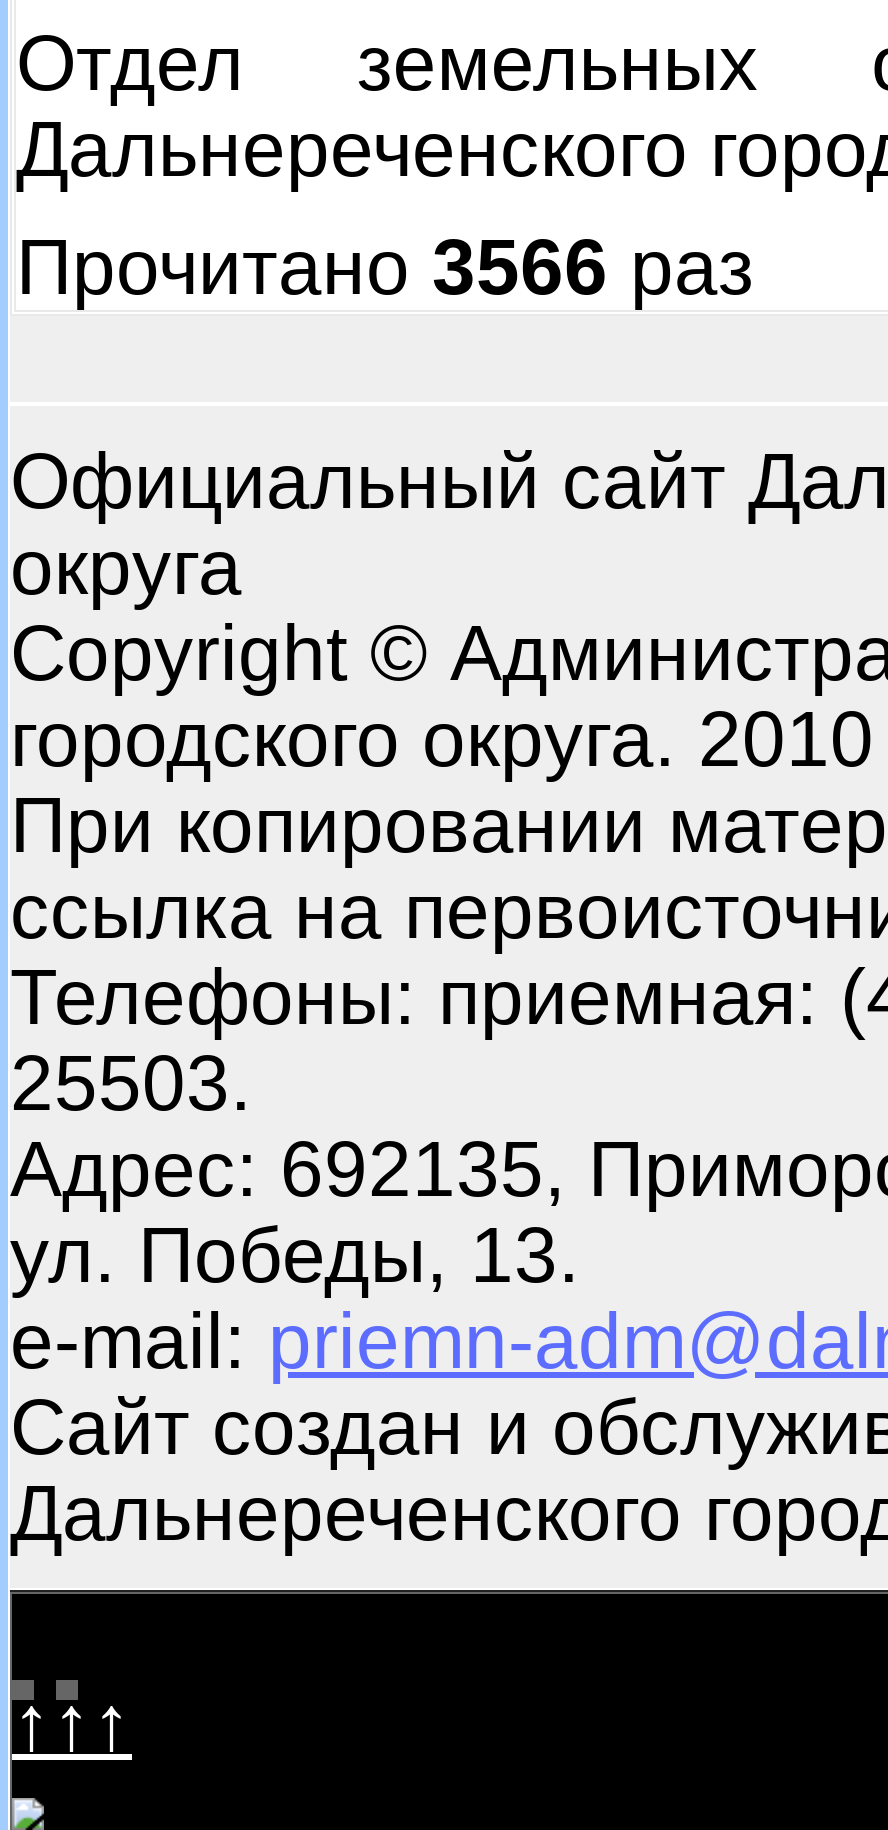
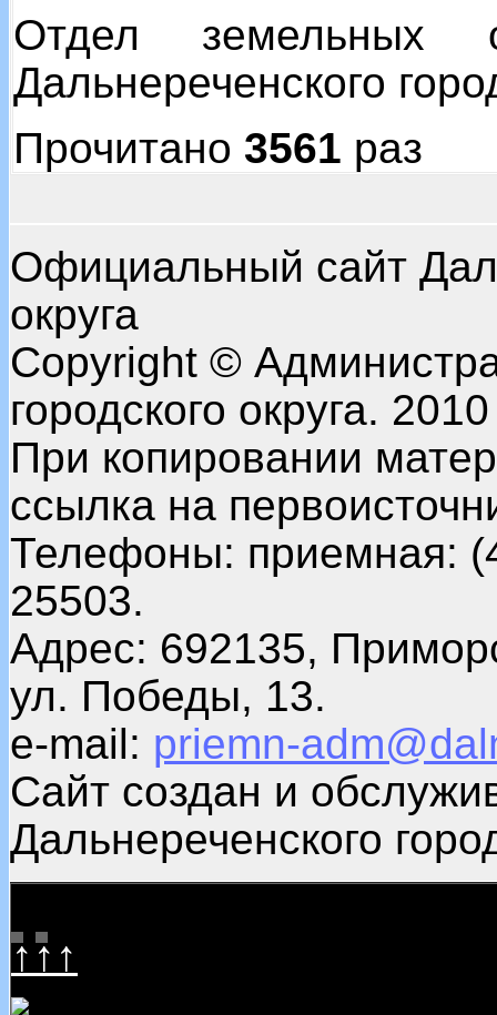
[16,224,754,310] Прочитано 3566 раз -> [13,124,423,172] Прочитано 3561 раз

